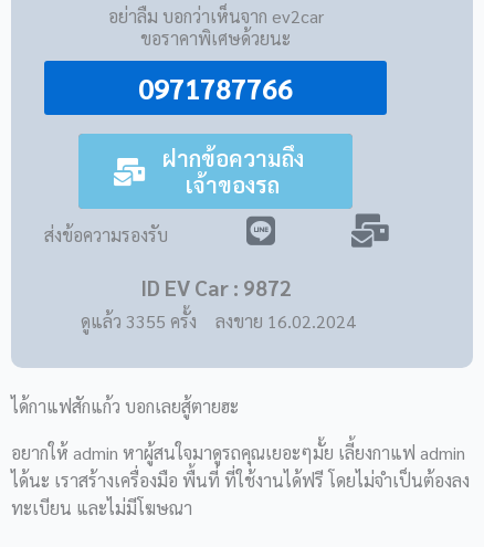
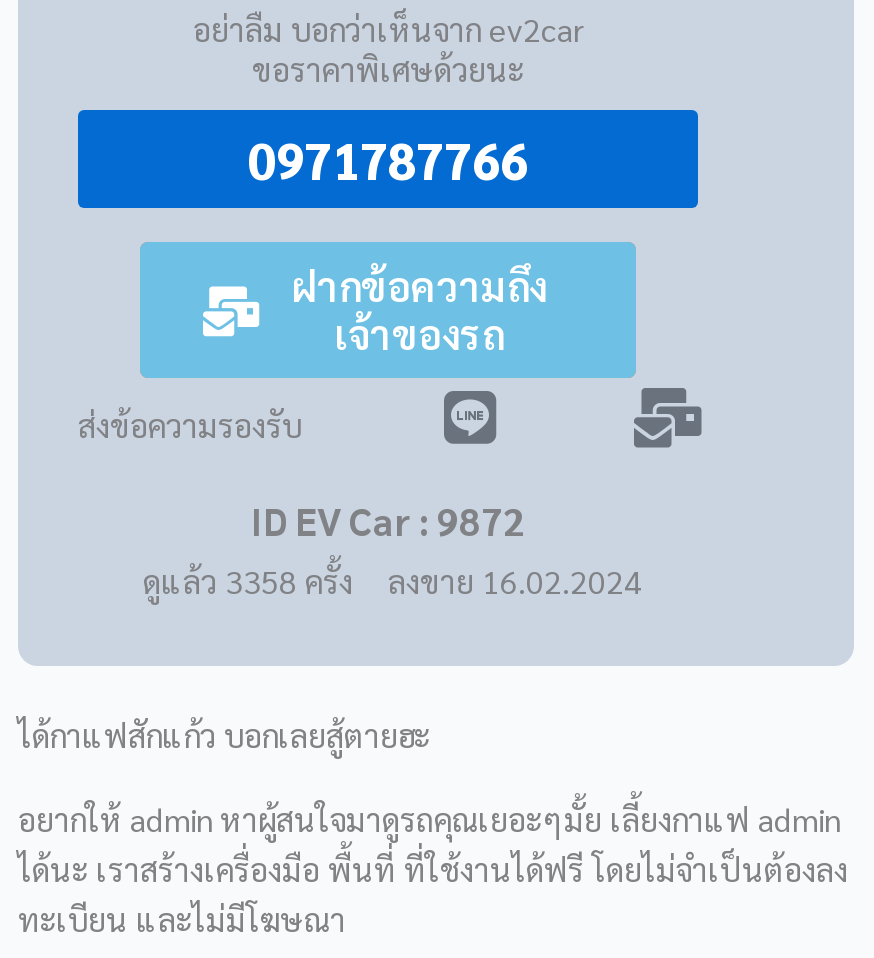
[80,310,196,333] ดูแล้ว3355ครั้ง -> [143,561,353,603] ดูแล้ว3358ครั้ง

